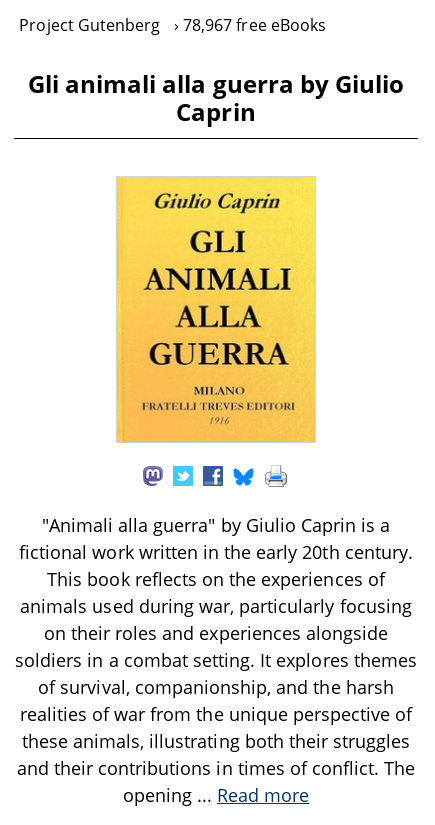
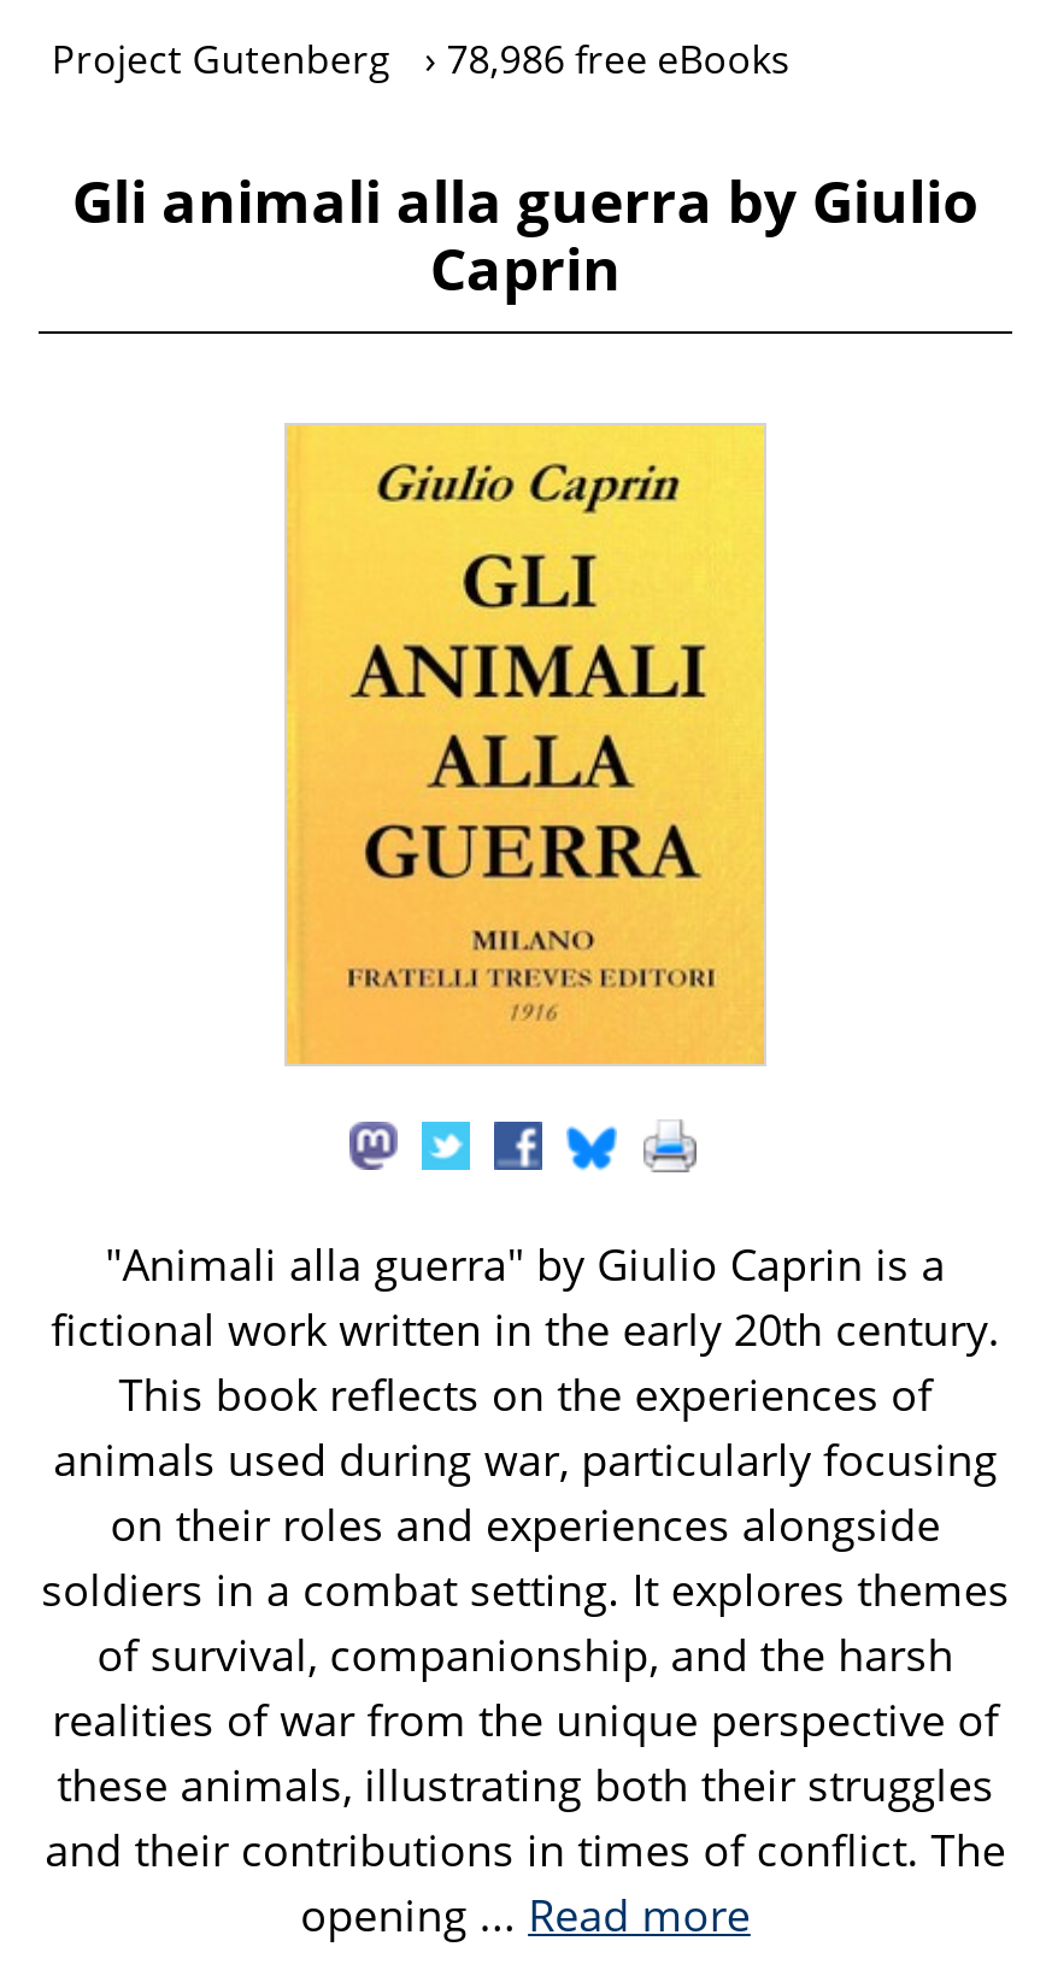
[19,14,326,36] Project Gutenberg 78,967 free eBooks -> [52,33,790,86] Project Gutenberg 78,986 free eBooks

